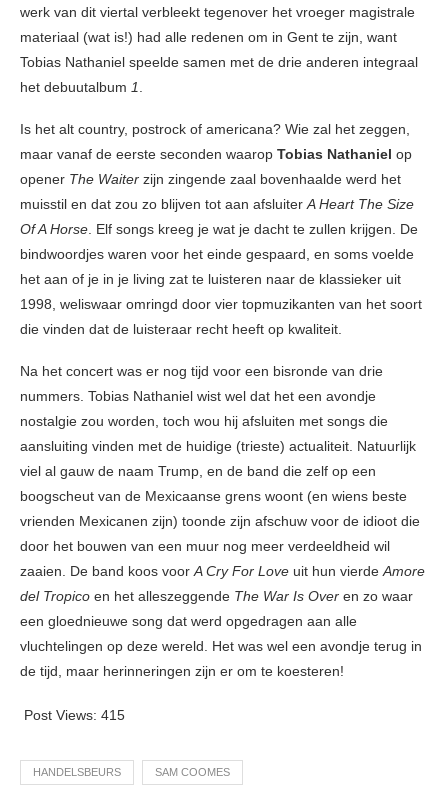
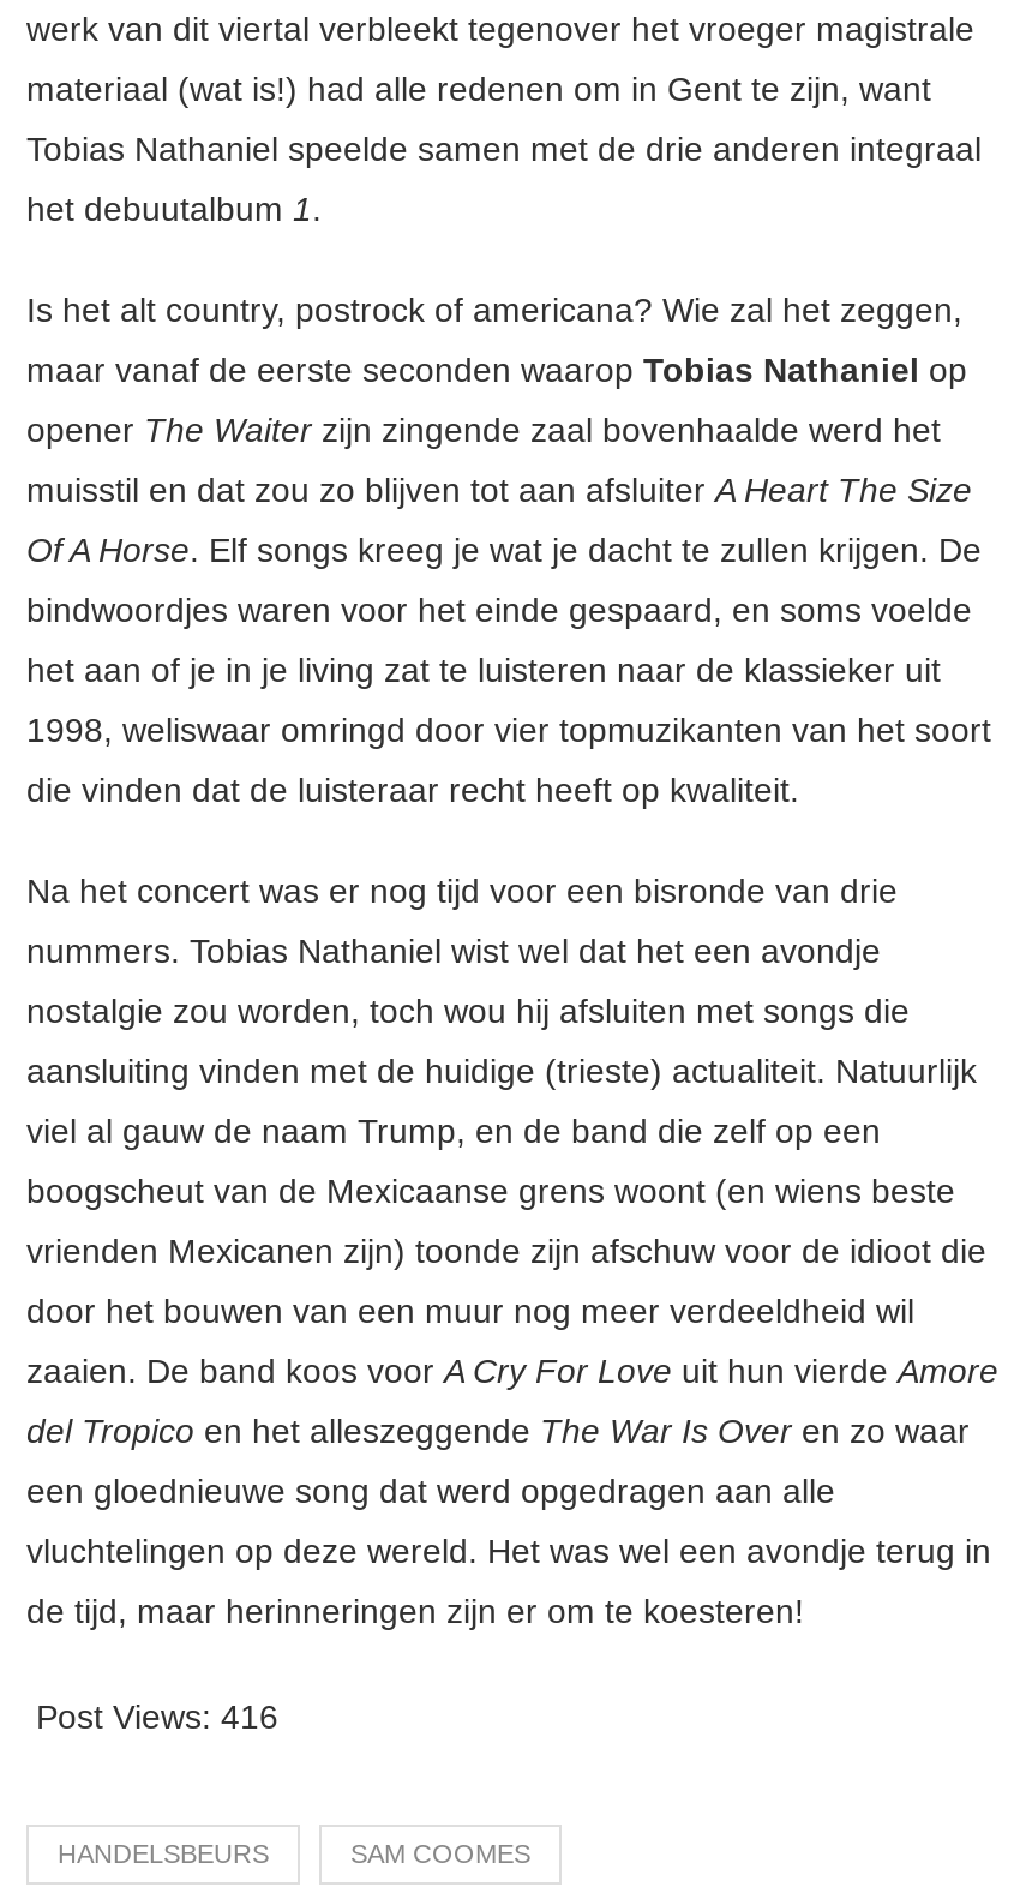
[24,707,125,723] Post Views: 415 -> [36,1698,278,1737] Post Views: 416

